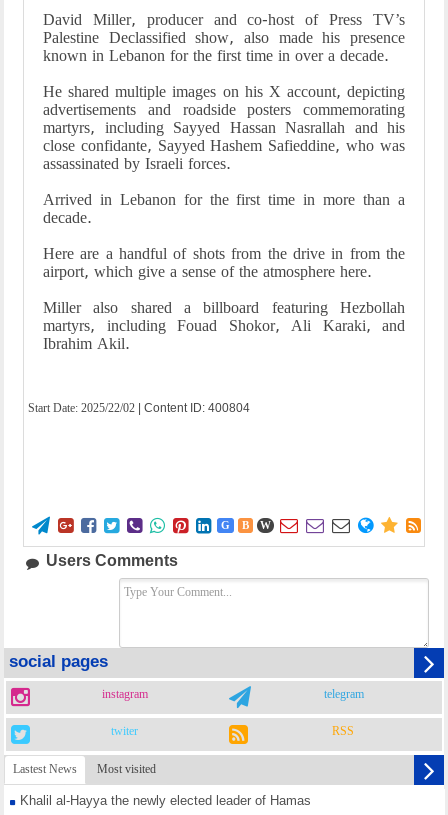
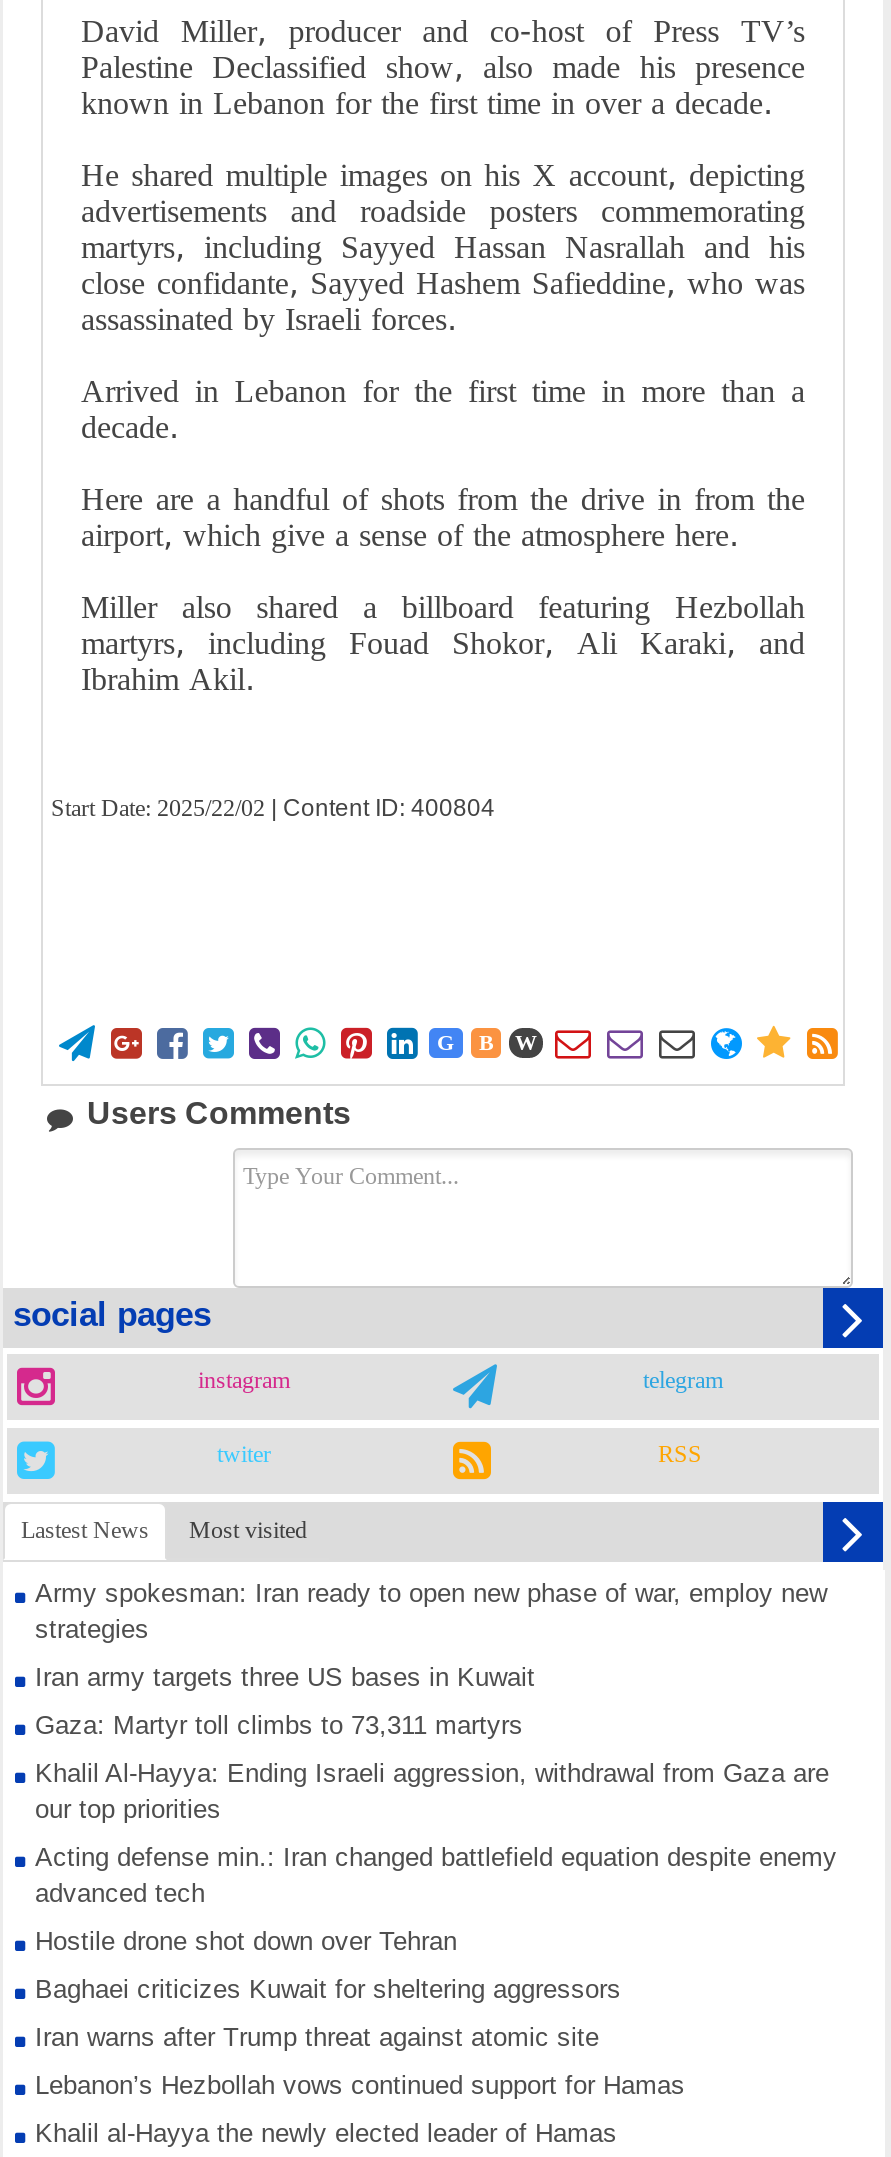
none -> [35,1578,837,2100] Army spokesman: Iran ready to open new phase of war, employ new | strategies | Iran army targets three US bases in Kuwait | Gaza: Martyr toll climbs to 73,311 martyrs | Khalil Al-Hayya: Ending Israeli aggression, withdrawal from Gaza are | our top priorities | Acting defense min.: Iran changed battlefield equation despite enemy | advanced tech | Hostile drone shot down over Tehran | Baghaei criticizes Kuwait for sheltering aggressors | Iran warns after Trump threat against atomic site | Lebanon’s Hezbollah vows continued support for Hamas

